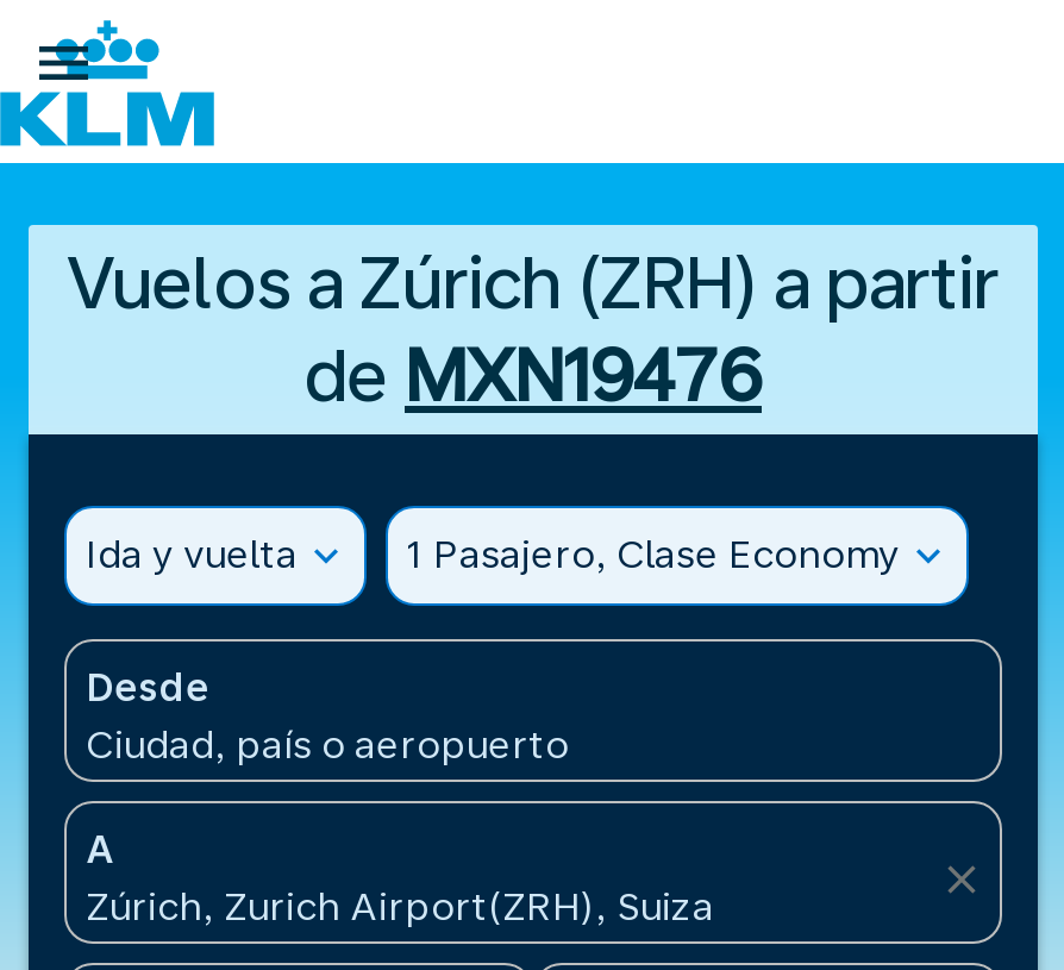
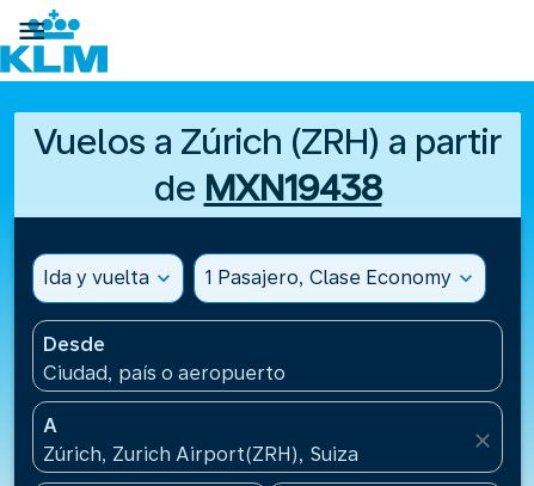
[305,332,762,418] de MXN19476 -> [154,166,382,209] de MXN19438

